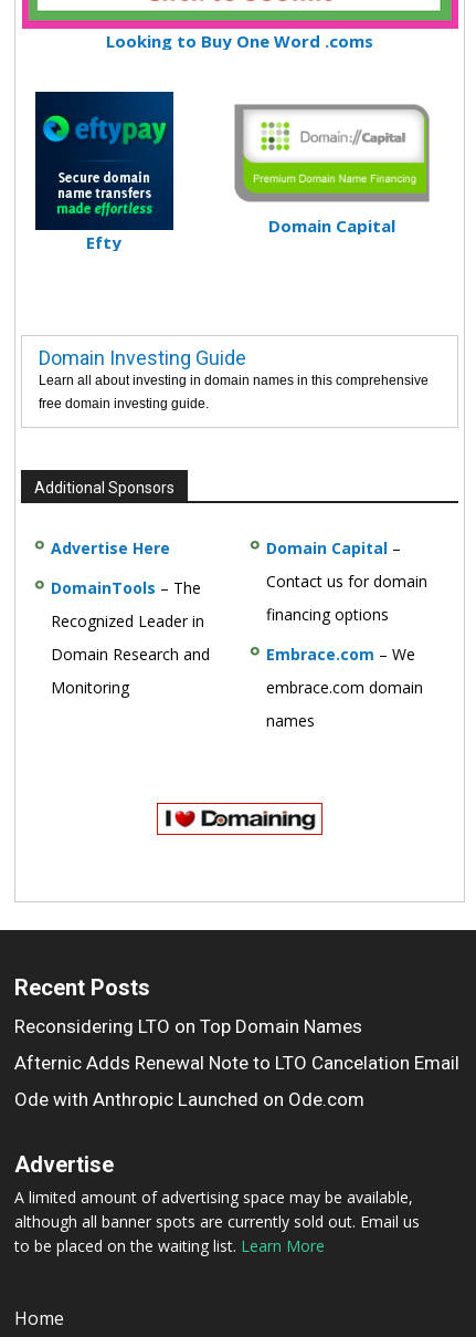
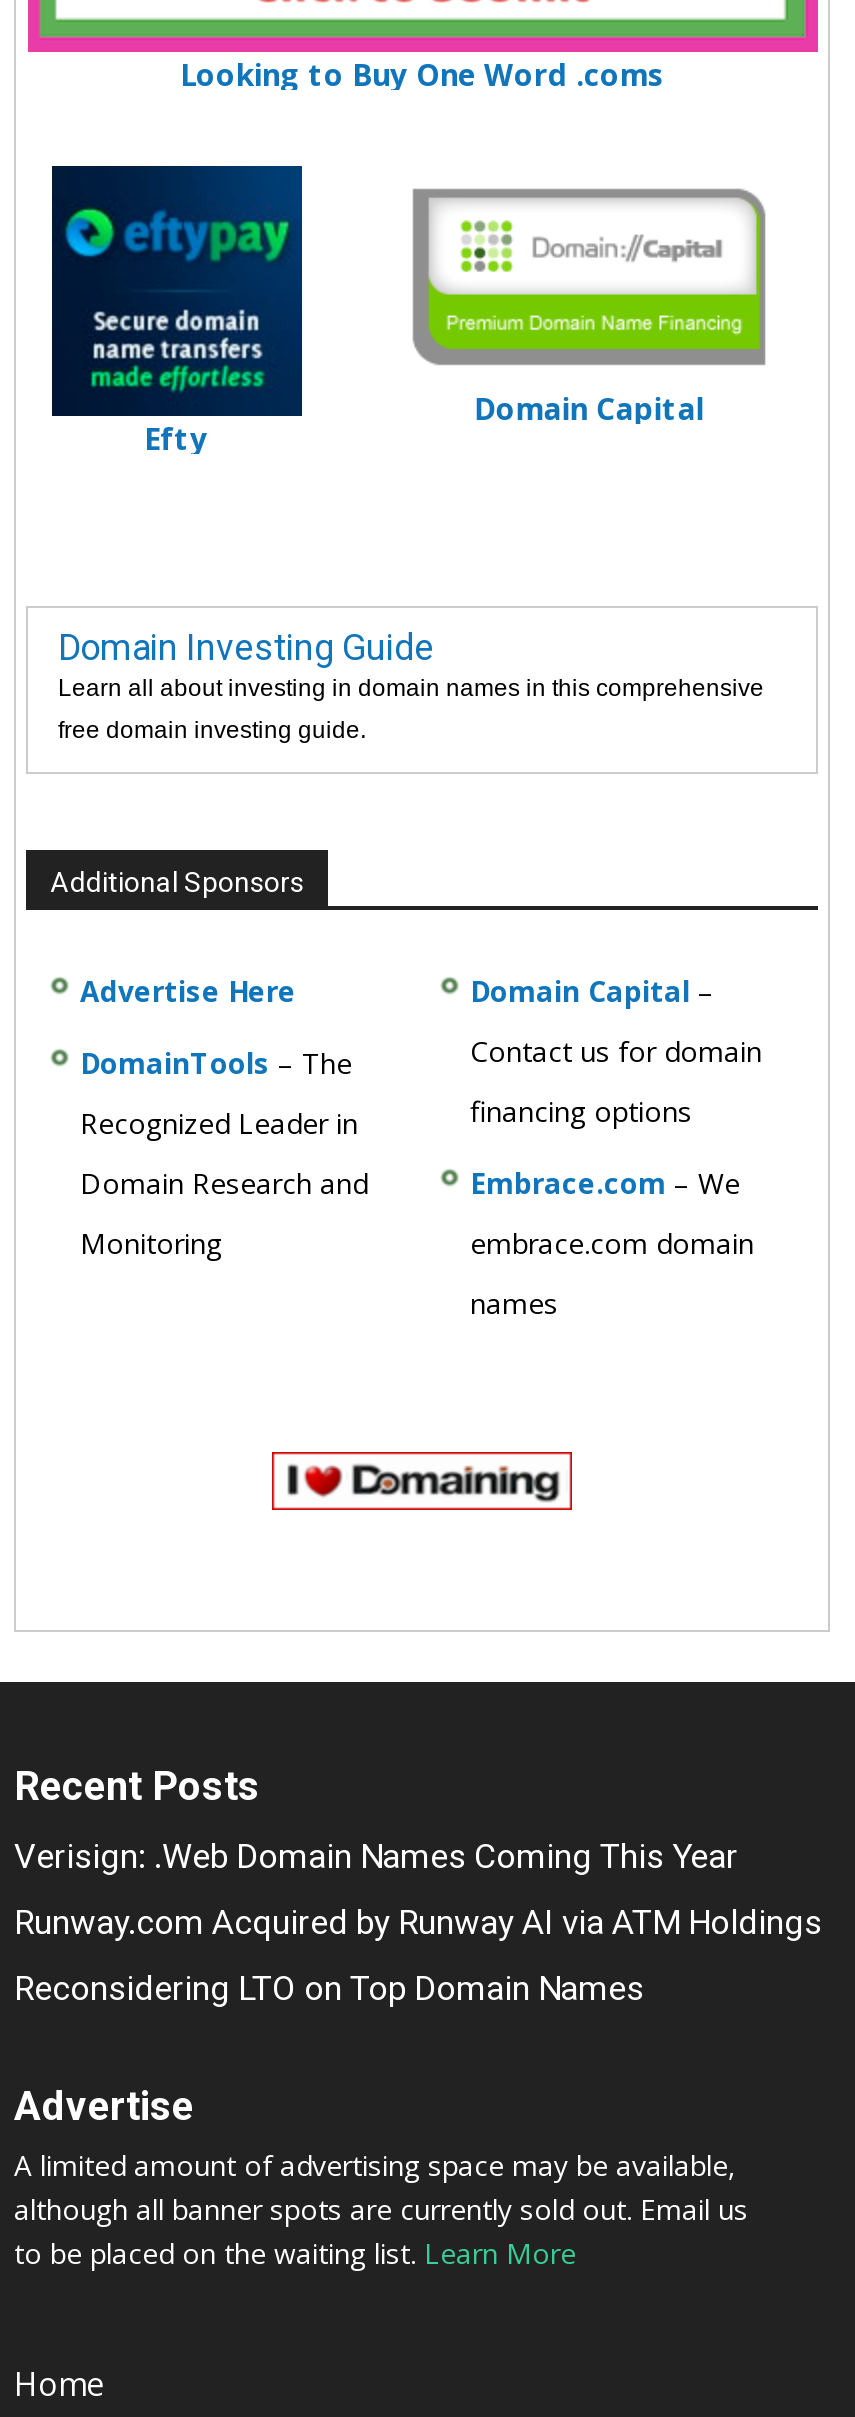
none -> [14,1835,822,1941] Verisign: .Web Domain Names Coming This Year | Runway.com Acquired by Runway AI via ATM Holdings
moved [14,1015,362,1037] -> [14,1967,644,2007]: Reconsidering LTO on Top Domain Names
[14,1051,459,1110] Afternic Adds Renewal Note to LTO Cancelation Email | Ode with Anthropic Launched on Ode.com -> none

